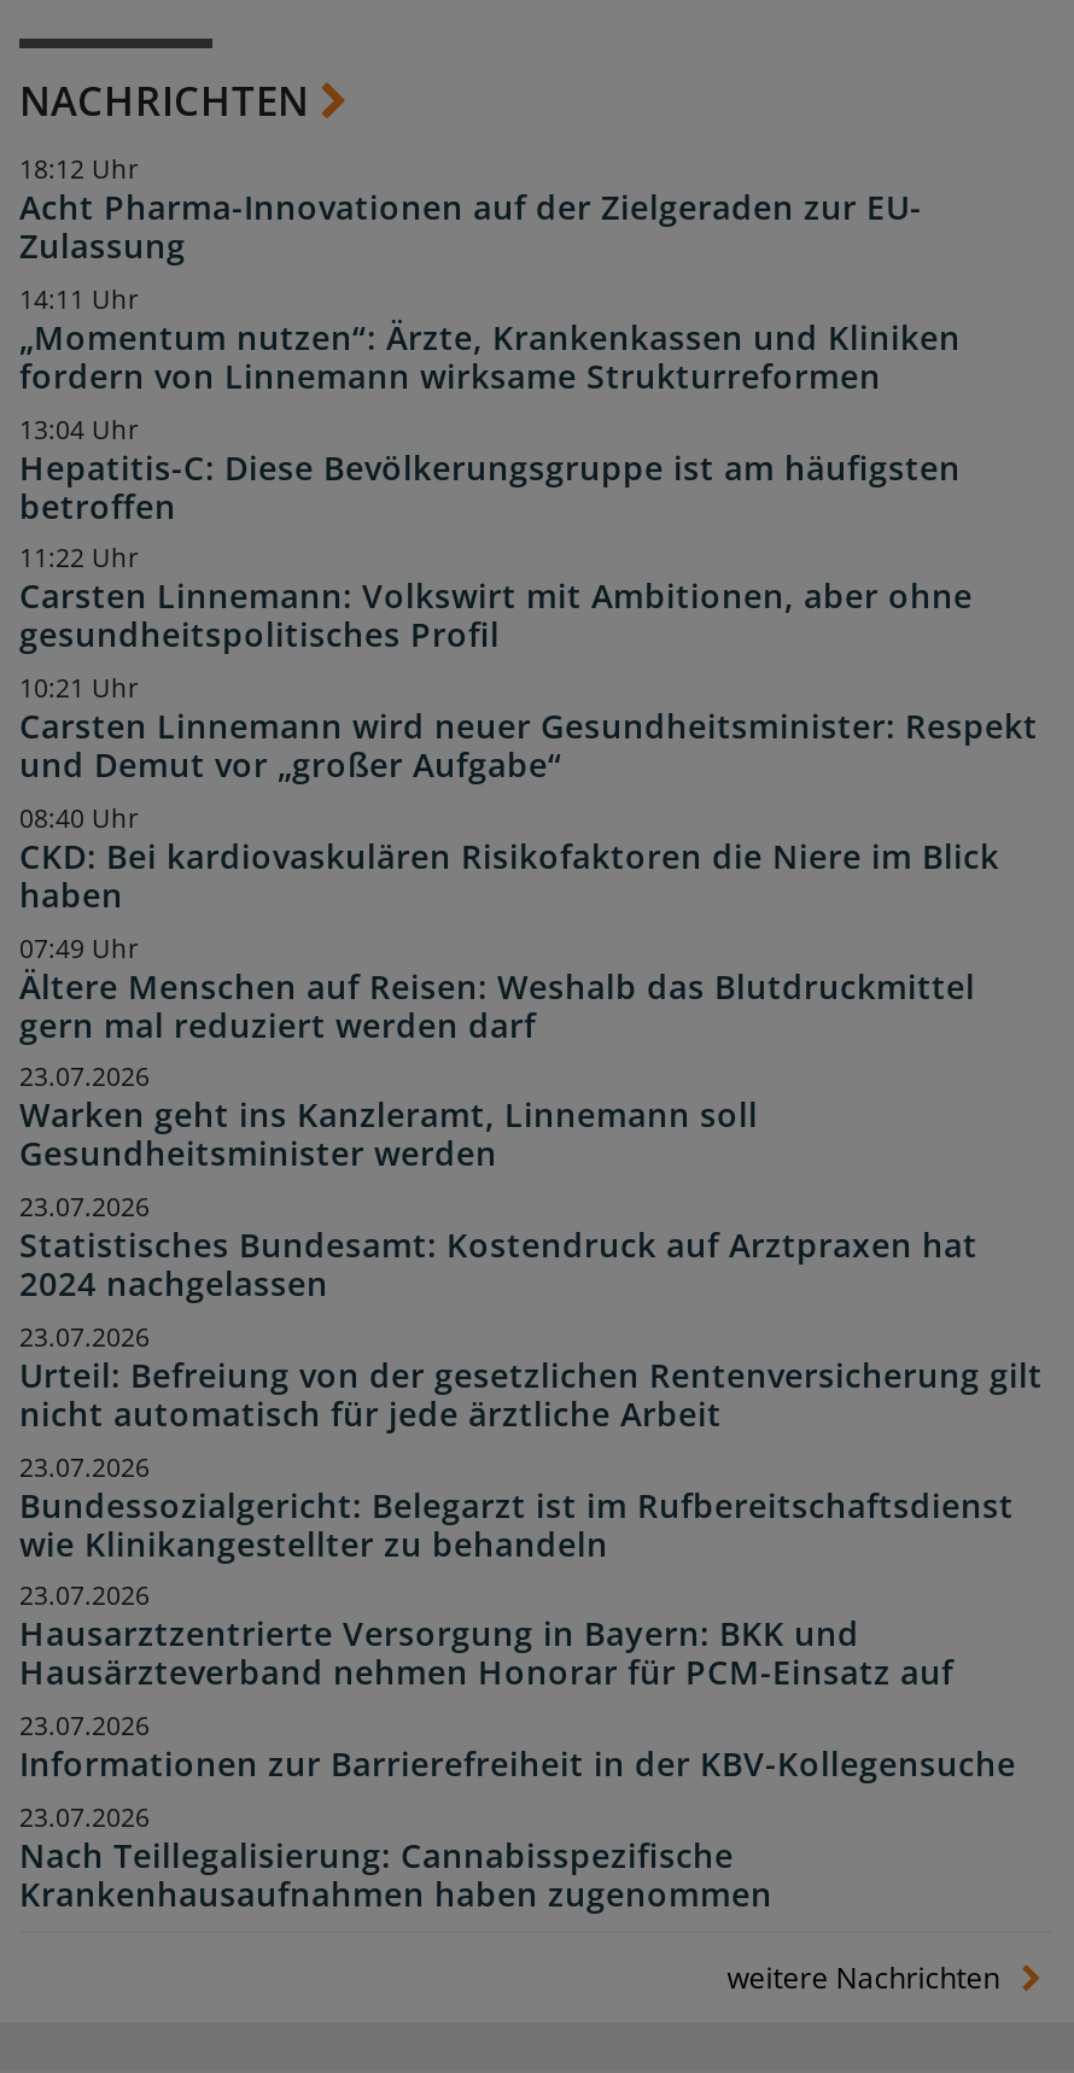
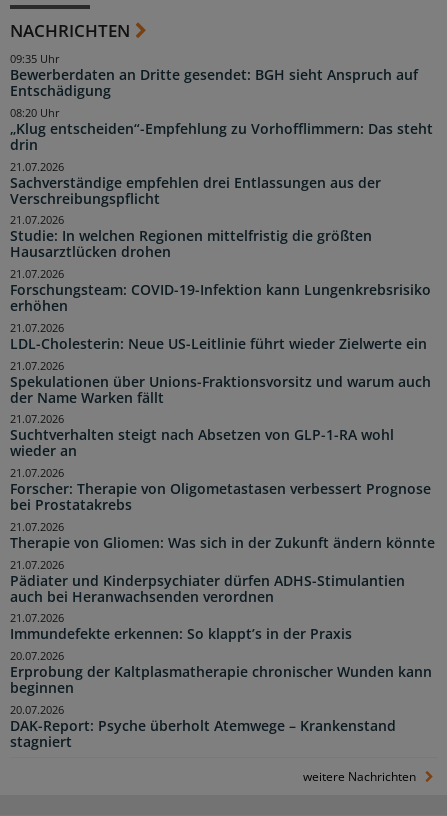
[19,153,140,186] 18:12 Uhr -> [10,52,60,66] 09:35 Uhr
[19,186,922,268] Acht Pharma-Innovationen auf der Zielgeraden zur EU- | Zulassung -> [10,66,418,100] Bewerberdaten an Dritte gesendet: BGH sieht Anspruch auf | Entschädigung
[19,282,140,316] 14:11 Uhr -> [10,106,60,120] 08:20 Uhr
[19,316,961,398] „Momentum nutzen“: Ärzte, Krankenkassen und Kliniken | fordern von Linnemann wirksame Strukturreformen -> [10,120,433,154] „Klug entscheiden“-Empfehlung zu Vorhofflimmern: Das steht | drin
[19,412,140,446] 13:04 Uhr -> [10,160,64,174] 21.07.2026
[19,446,961,528] Hepatitis-C: Diese Bevölkerungsgruppe ist am häufigsten | betroffen -> [10,174,381,208] Sachverständige empfehlen drei Entlassungen aus der | Verschreibungspflicht
[19,542,140,576] 11:22 Uhr -> [10,213,64,227] 21.07.2026
[19,576,973,658] Carsten Linnemann: Volkswirt mit Ambitionen, aber ohne | gesundheitspolitisches Profil -> [10,227,372,261] Studie: In welchen Regionen mittelfristig die größten | Hausarztlücken drohen
[19,671,140,705] 10:21 Uhr -> [10,267,64,281] 21.07.2026
[19,705,1038,787] Carsten Linnemann wird neuer Gesundheitsminister: Respekt | und Demut vor „großer Aufgabe“ -> [10,281,431,315] Forschungsteam: COVID-19-Infektion kann Lungenkrebsrisiko | erhöhen
[19,801,140,835] 08:40 Uhr -> [10,321,64,335] 21.07.2026
[19,835,999,917] CKD: Bei kardiovaskulären Risikofaktoren die Niere im Blick | haben -> [10,335,427,353] LDL-Cholesterin: Neue US-Leitlinie führt wieder Zielwerte ein
[19,931,140,965] 07:49 Uhr -> [10,359,64,373] 21.07.2026
[19,965,975,1047] Ältere Menschen auf Reisen: Weshalb das Blutdruckmittel | gern mal reduziert werden darf -> [10,373,431,407] Spekulationen über Unions-Fraktionsvorsitz und warum auch | der Name Warken fällt
[19,1061,150,1094] 23.07.2026 -> [10,412,64,426] 21.07.2026
[19,1094,758,1176] Warken geht ins Kanzleramt, Linnemann soll | Gesundheitsminister werden -> [10,426,394,460] Suchtverhalten steigt nach Absetzen von GLP-1-RA wohl | wieder an
[19,1190,150,1224] 23.07.2026 -> [10,466,64,480] 21.07.2026
[19,1224,977,1306] Statistisches Bundesamt: Kostendruck auf Arztpraxen hat | 2024 nachgelassen -> [10,480,431,514] Forscher: Therapie von Oligometastasen verbessert Prognose | bei Prostatakrebs
[19,1320,150,1354] 23.07.2026 -> [10,520,64,534] 21.07.2026
[19,1354,1043,1436] Urteil: Befreiung von der gesetzlichen Rentenversicherung gilt | nicht automatisch für jede ärztliche Arbeit -> [10,534,435,552] Therapie von Gliomen: Was sich in der Zukunft ändern könnte
[19,1450,150,1483] 23.07.2026 -> [10,558,64,572] 21.07.2026
[19,1483,1014,1565] Bundessozialgericht: Belegarzt ist im Rufbereitschaftsdienst | wie Klinikangestellter zu behandeln -> [10,572,405,606] Pädiater und Kinderpsychiater dürfen ADHS-Stimulantien | auch bei Heranwachsenden verordnen
[19,1579,150,1613] 23.07.2026 -> [10,611,64,625] 21.07.2026
[19,1613,953,1695] Hausarztzentrierte Versorgung in Bayern: BKK und | Hausärzteverband nehmen Honorar für PCM-Einsatz auf -> [10,625,352,643] Immundefekte erkennen: So klappt’s in der Praxis
[19,1709,150,1743] 23.07.2026 -> [10,649,64,663] 20.07.2026
[19,1743,1016,1786] Informationen zur Barrierefreiheit in der KBV-Kollegensuche -> [10,663,432,697] Erprobung der Kaltplasmatherapie chronischer Wunden kann | beginnen
[19,1800,150,1834] 23.07.2026 -> [10,703,64,717] 20.07.2026
[19,1834,772,1916] Nach Teillegalisierung: Cannabisspezifische | Krankenhausaufnahmen haben zugenommen -> [10,717,396,751] DAK-Report: Psyche überholt Atemwege – Krankenstand | stagniert

